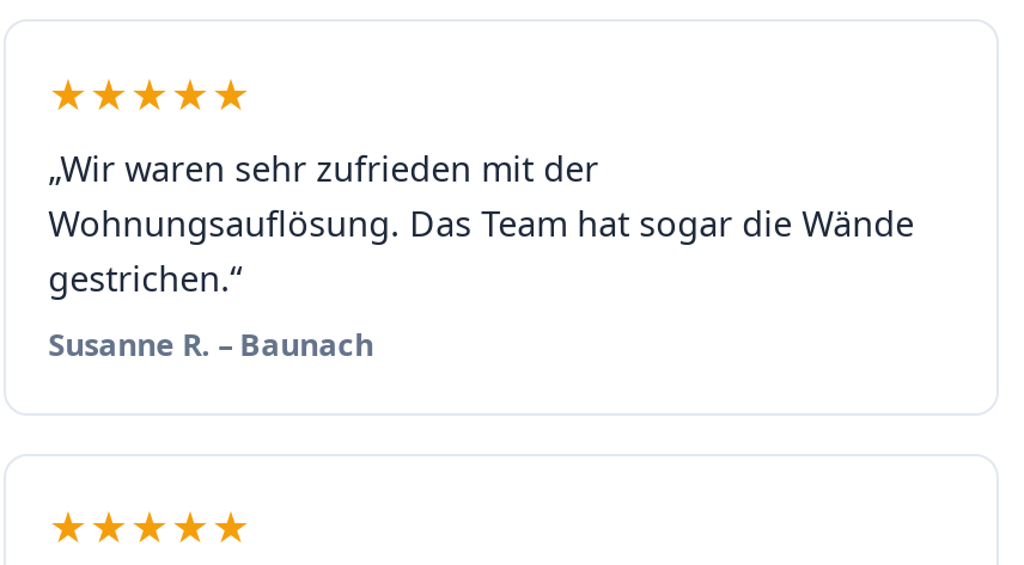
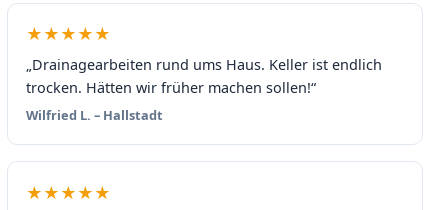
[48,145,914,300] „Wir waren sehr zufrieden mit der | Wohnungsauflösung. Das Team hat sogar die Wände | gestrichen.“ -> [26,55,382,97] „Drainagearbeiten rund ums Haus. Keller ist endlich | trocken. Hätten wir früher machen sollen!“
[48,323,373,366] Susanne R. – Baunach -> [26,106,163,124] Wilfried L. – Hallstadt

